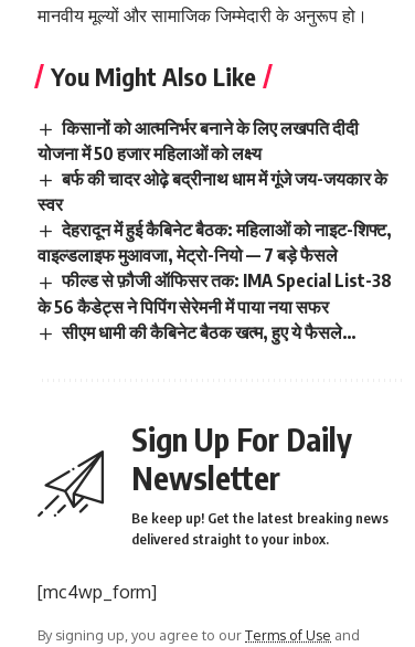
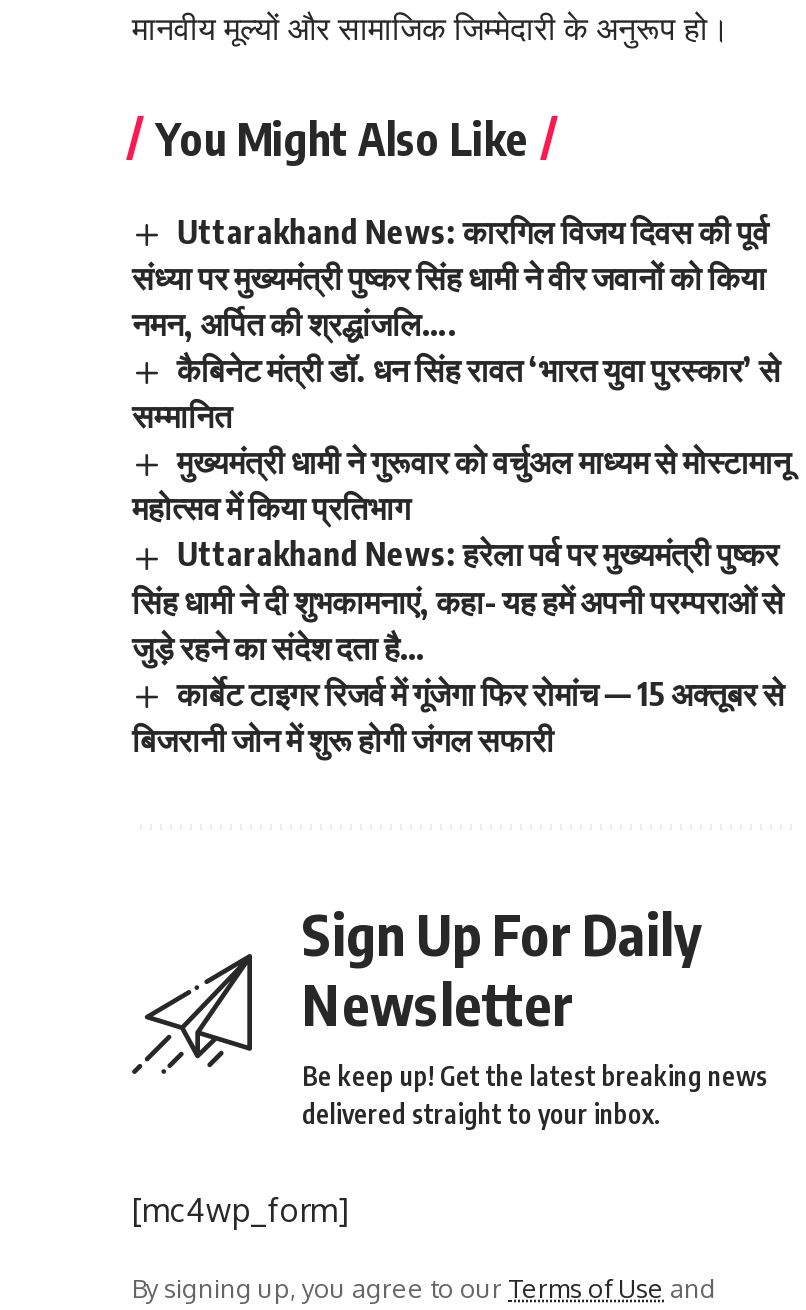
[38,117,392,343] किसानों को आत्मनिर्भर बनाने के लिए लखपति दीदी | योजना में 50 हजार महिलाओं को लक्ष्य | बर्फ की चादर ओढ़े बद्रीनाथ धाम में गूंजे जय-जयकार के | स्वर | देहरादून में हुई कैबिनेट बैठक: महिलाओं को नाइट-शिफ्ट, | वाइल्डलाइफ मुआवजा, मेट्रो-नियो — 7 बड़े फैसले | फील्ड से फ़ौजी ऑफिसर तक: IMA Special List-38 | के 56 कैडेट्स ने पिपिंग सेरेमनी में पाया नया सफर | सीएम धामी की कैबिनेट बैठक खत्म, हुए ये फैसले… -> [132,212,791,759] Uttarakhand News: कारगिल विजय दिवस की पूर्व | संध्या पर मुख्यमंत्री पुष्कर सिंह धामी ने वीर जवानों को किया | नमन, अर्पित की श्रद्धांजलि…. | कैबिनेट मंत्री डॉ. धन सिंह रावत ‘भारत युवा पुरस्कार’ से | सम्मानित | मुख्यमंत्री धामी ने गुरूवार को वर्चुअल माध्यम से मोस्टामानू | महोत्सव में किया प्रतिभाग | Uttarakhand News: हरेला पर्व पर मुख्यमंत्री पुष्कर | सिंह धामी ने दी शुभकामनाएं, कहा- यह हमें अपनी परम्पराओं से | जुड़े रहने का संदेश दता है… | कार्बेट टाइगर रिजर्व में गूंजेगा फिर रोमांच — 15 अक्तूबर से | बिजरानी जोन में शुरू होगी जंगल सफारी

